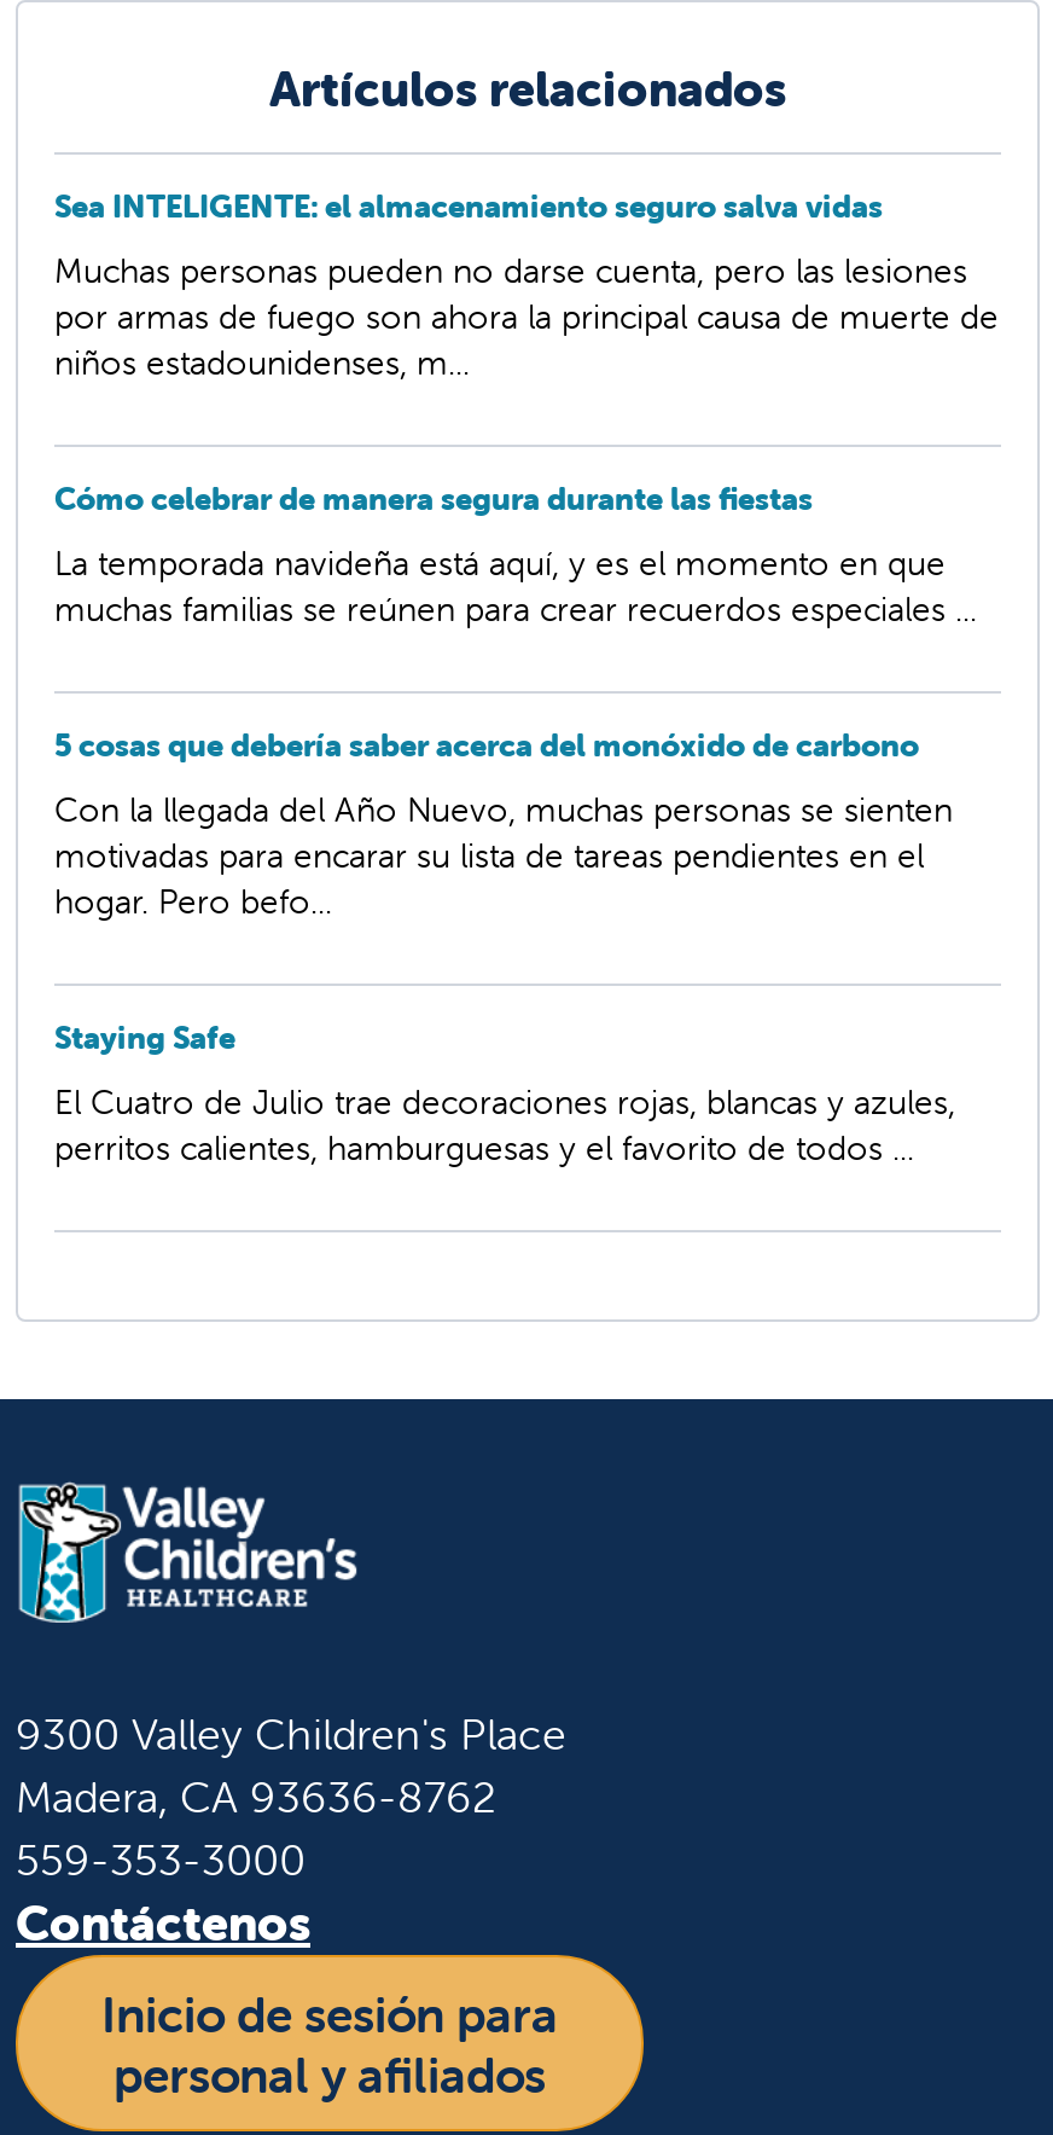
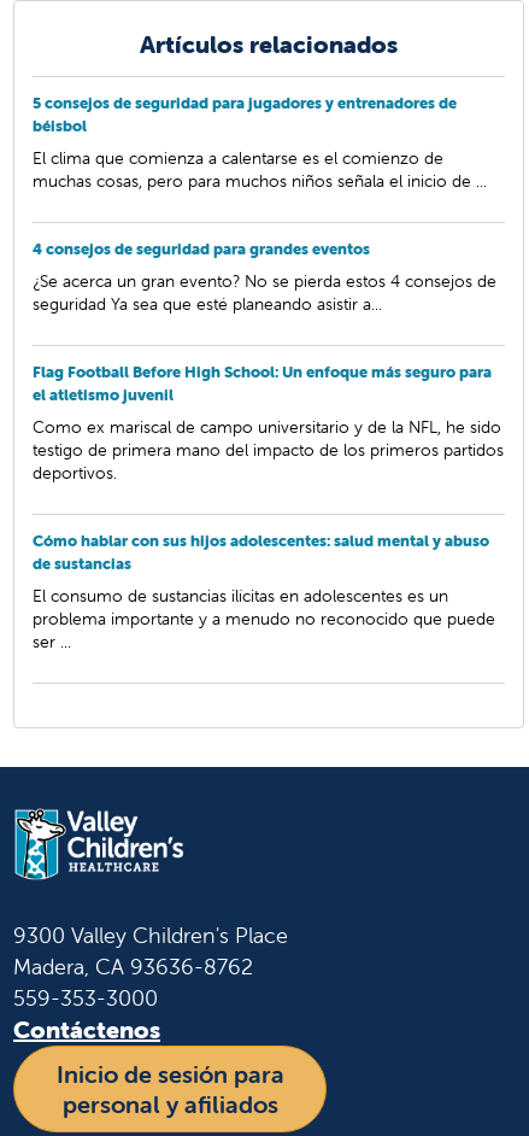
[54,187,883,228] Sea INTELIGENTE: el almacenamiento seguro salva vidas -> [33,93,457,137] 5 consejos de seguridad para jugadores y entrenadores de | béisbol
[54,249,999,385] Muchas personas pueden no darse cuenta, pero las lesiones | por armas de fuego son ahora la principal causa de muerte de | niños estadounidenses, m... -> [33,147,487,192] El clima que comienza a calentarse es el comienzo de | muchas cosas, pero para muchos niños señala el inicio de ...
[54,479,813,520] Cómo celebrar de manera segura durante las fiestas -> [33,239,370,260] 4 consejos de seguridad para grandes eventos
[54,542,977,631] La temporada navideña está aquí, y es el momento en que | muchas familias se reúnen para crear recuerdos especiales ... -> [33,270,496,315] ¿Se acerca un gran evento? No se pierda estos 4 consejos de | seguridad Ya sea que esté planeando asistir a...
[54,725,919,767] 5 cosas que debería saber acerca del monóxido de carbono -> [33,362,492,405] Flag Football Before High School: Un enfoque más seguro para | el atletismo juvenil
[54,788,953,924] Con la llegada del Año Nuevo, muchas personas se sienten | motivadas para encarar su lista de tareas pendientes en el | hogar. Pero befo... -> [33,416,504,484] Como ex mariscal de campo universitario y de la NFL, he sido | testigo de primera mano del impacto de los primeros partidos | deportivos.
[54,1018,235,1059] Staying Safe -> [33,531,489,574] Cómo hablar con sus hijos adolescentes: salud mental y abuso | de sustancias
[54,1081,955,1170] El Cuatro de Julio trae decoraciones rojas, blancas y azules, | perritos calientes, hamburguesas y el favorito de todos ... -> [33,585,495,653] El consumo de sustancias ilícitas en adolescentes es un | problema importante y a menudo no reconocido que puede | ser ...

